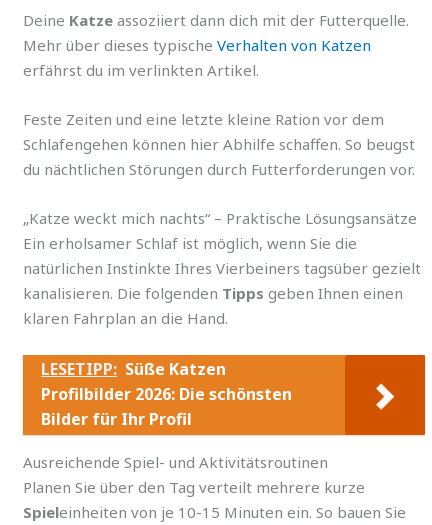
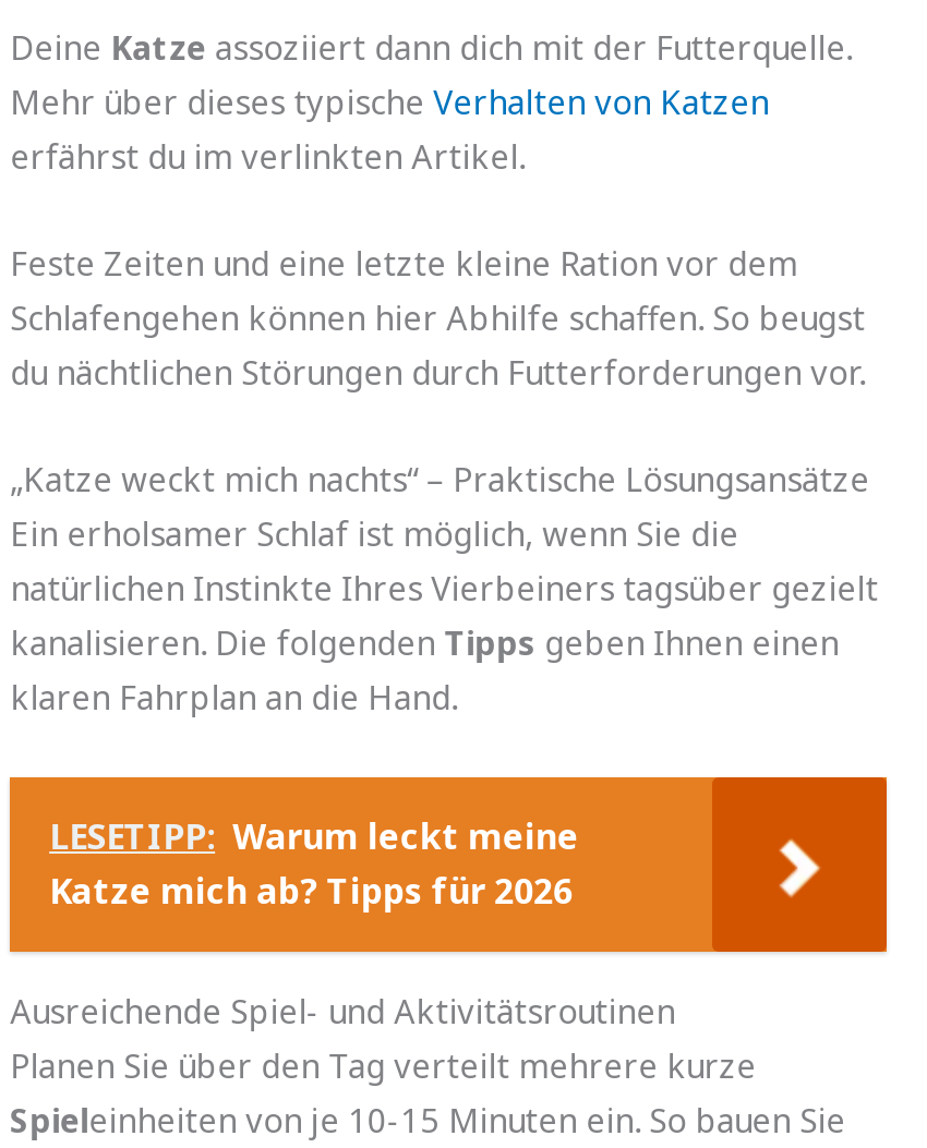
[41,358,292,430] LESETIPP: Süße Katzen | Profilbilder 2026: Die schönsten | Bilder für Ihr Profil -> [49,812,579,915] LESETIPP: Warum leckt meine | Katze mich ab? Tipps für 2026

